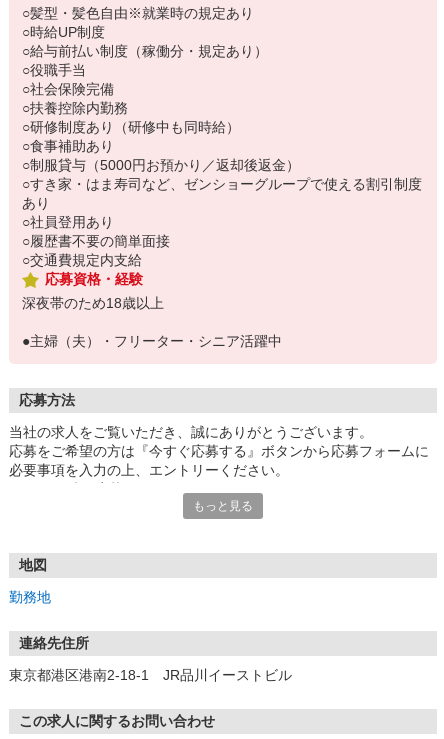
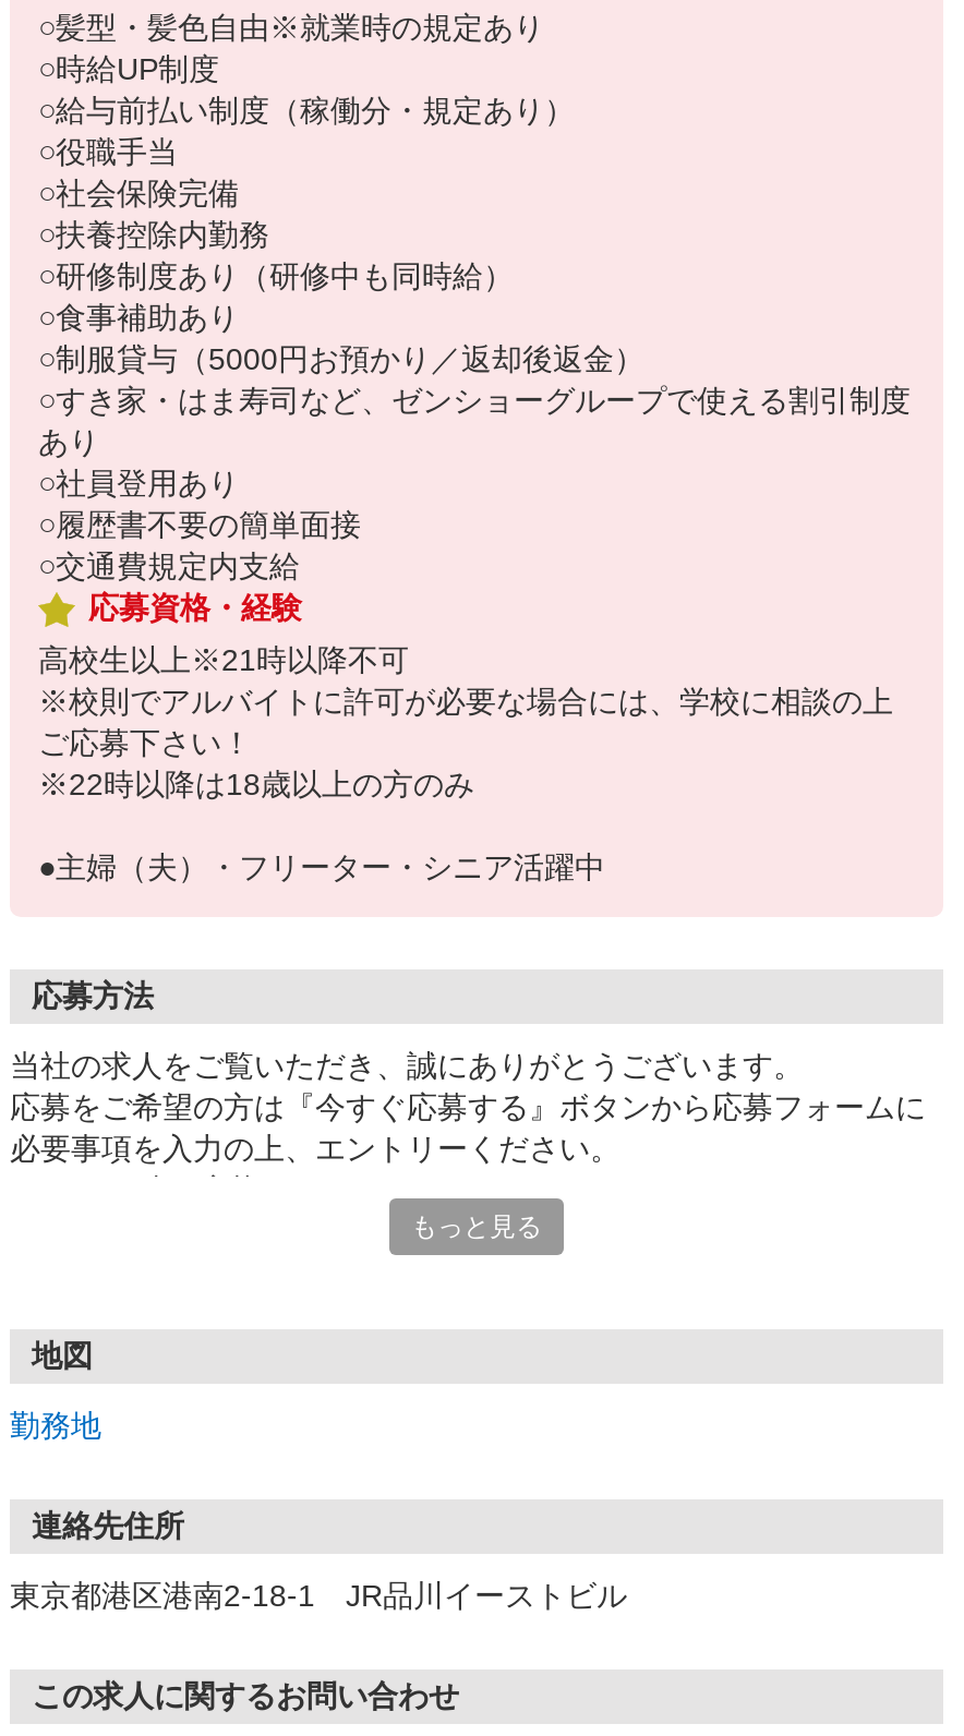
[22,295,164,311] 深夜帯のため18歳以上 -> [38,642,893,801] 高校生以上※21時以降不可 | ※校則でアルバイトに許可が必要な場合には、学校に相談の上 | ご応募下さい！ | ※22時以降は18歳以上の方のみ

